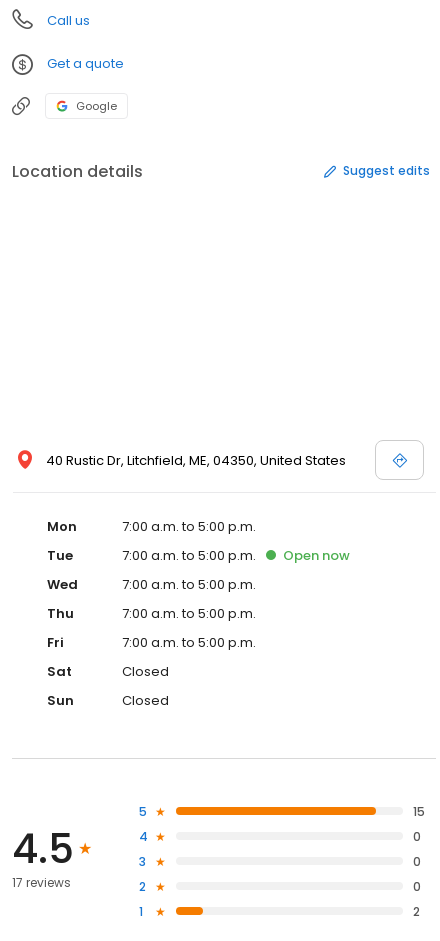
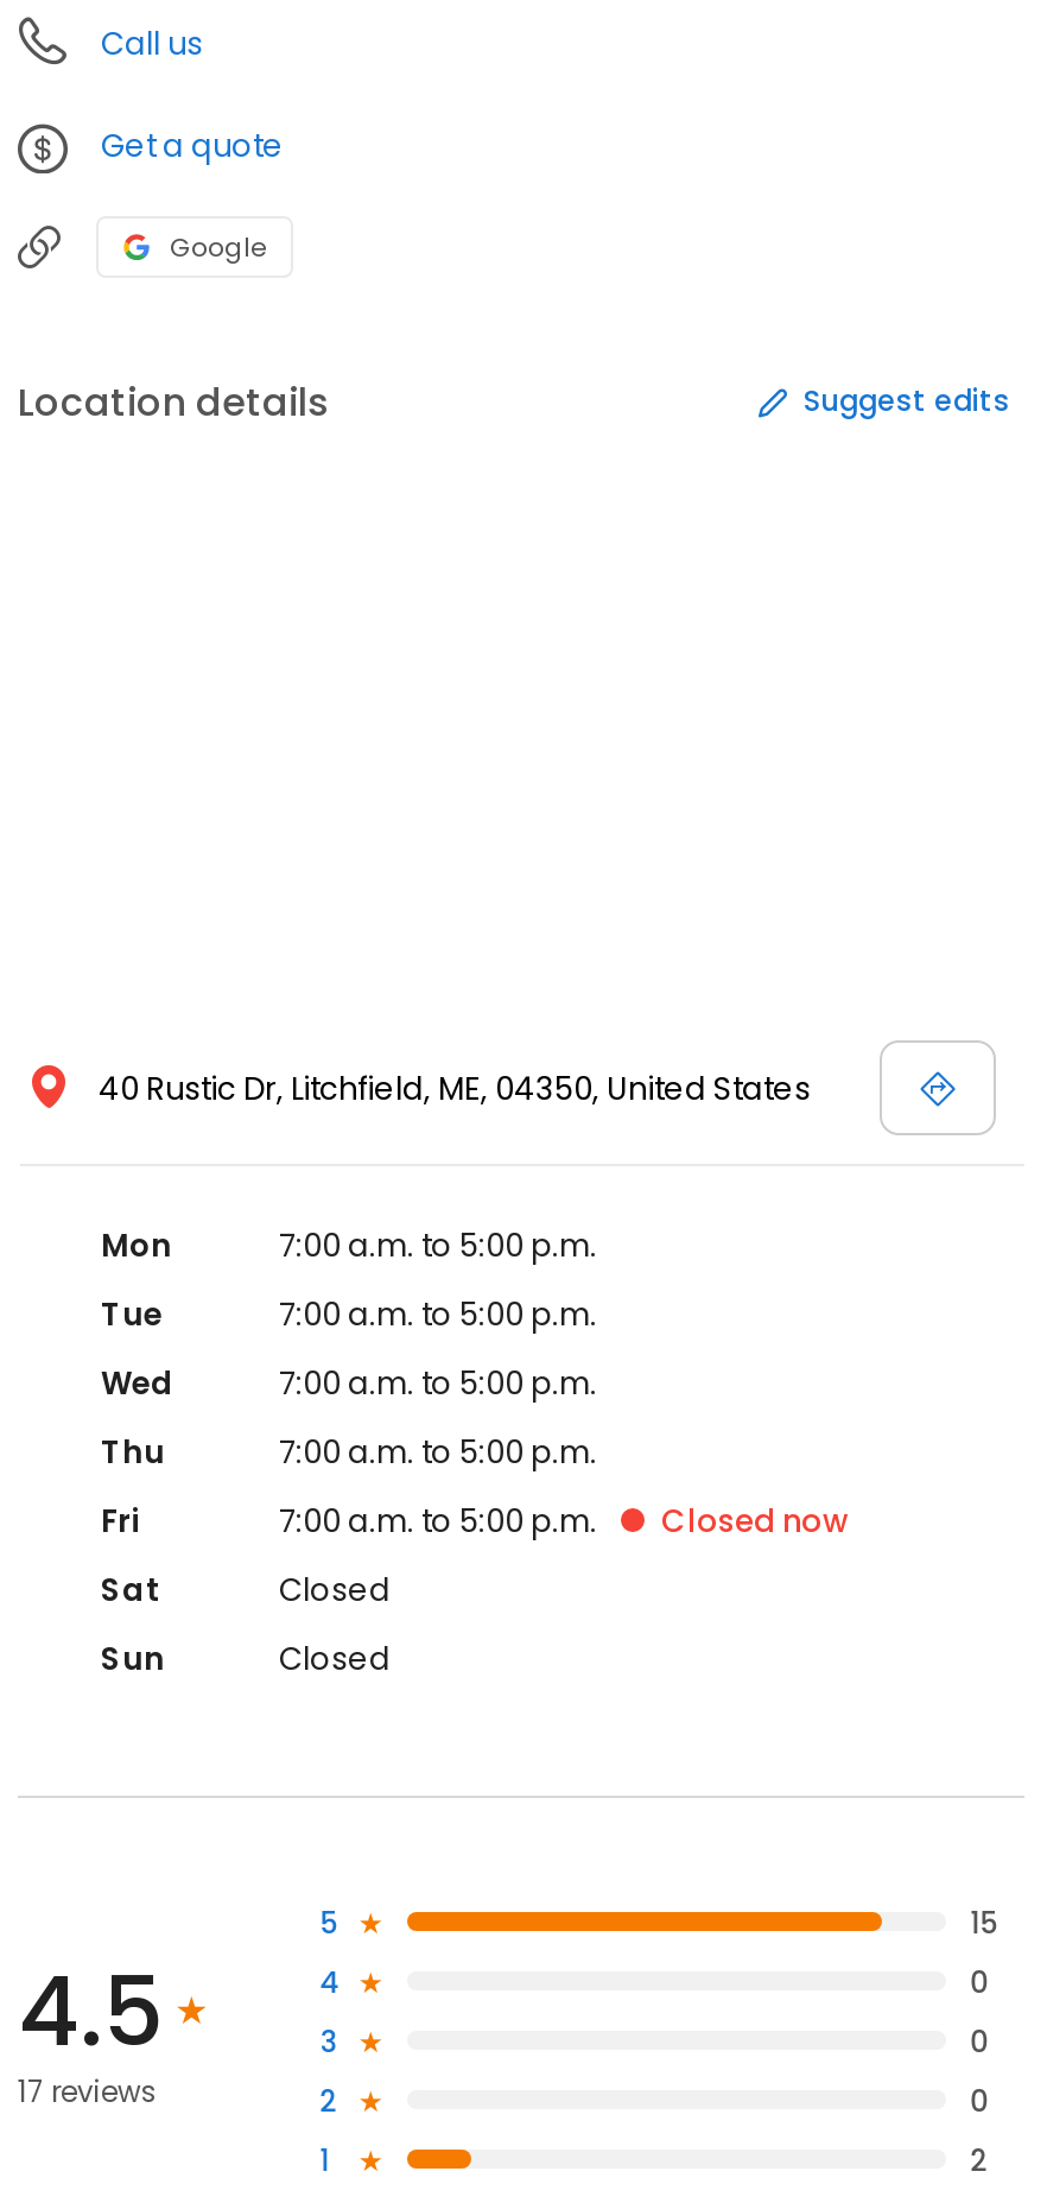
[283,546,350,565] Open now -> none
none -> [661,1499,849,1544] Closed now

